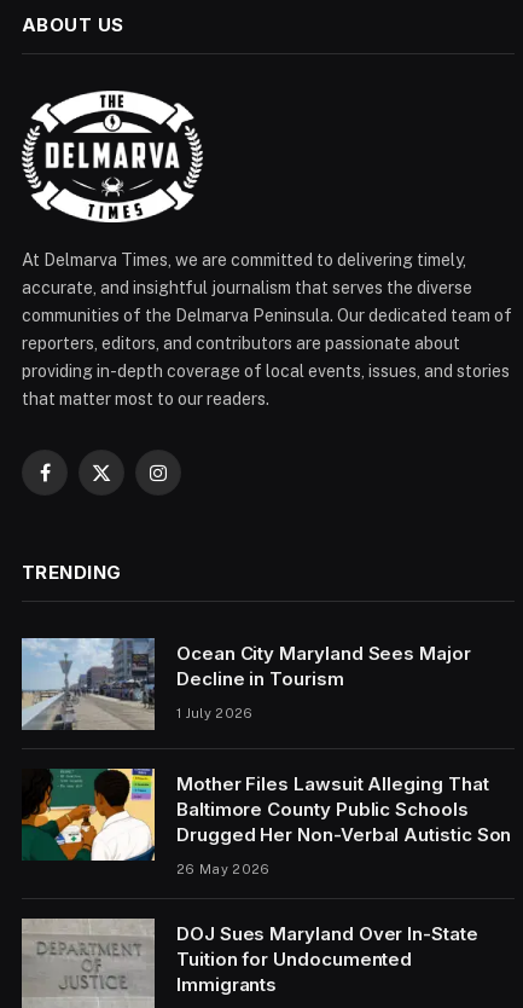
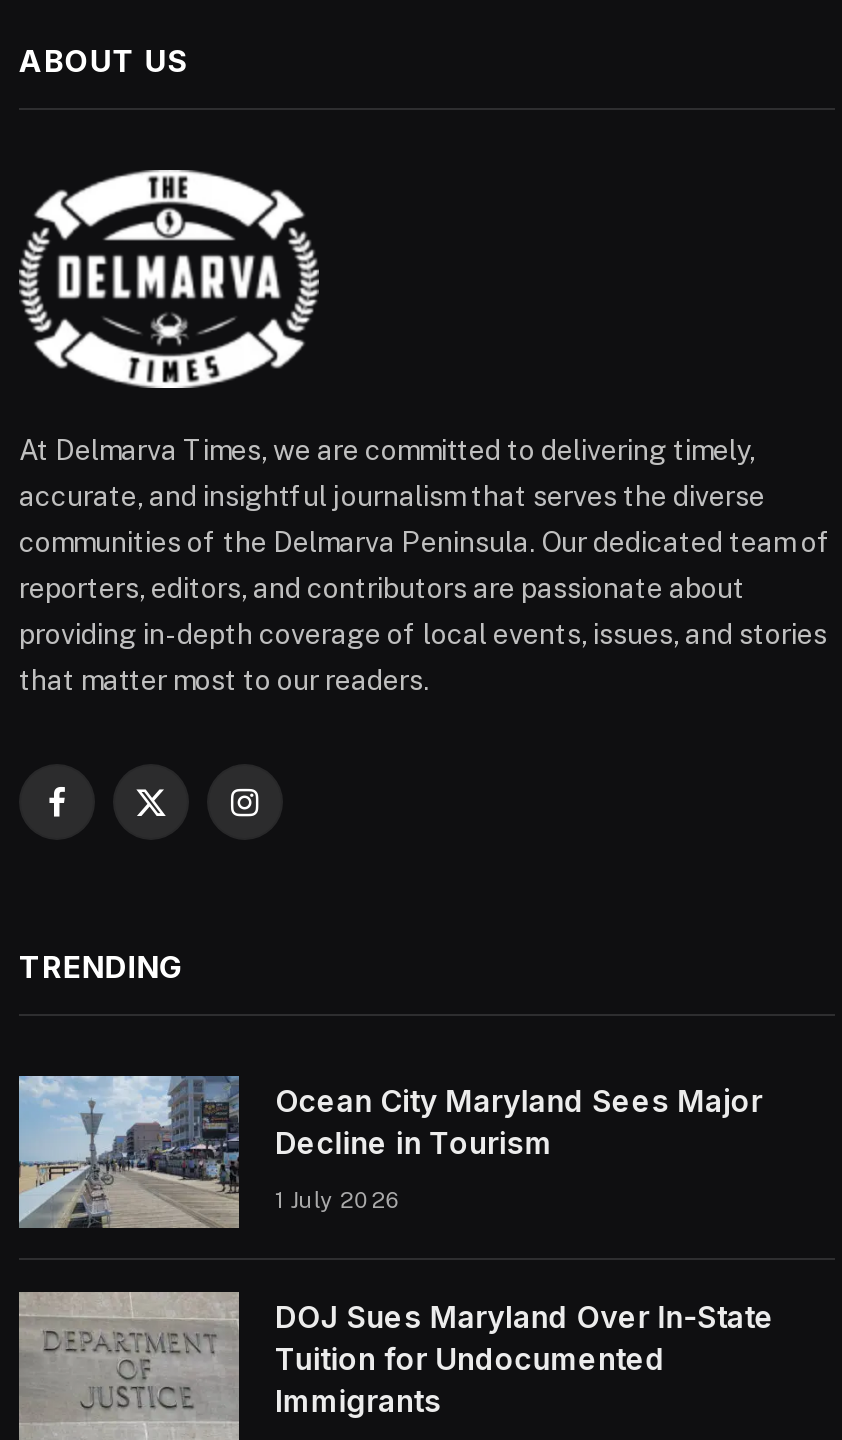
[22,769,511,880] [image] | Mother Files Lawsuit Alleging That | Baltimore County Public Schools | Drugged Her Non-Verbal Autistic Son | 26 May 2026 -> none

